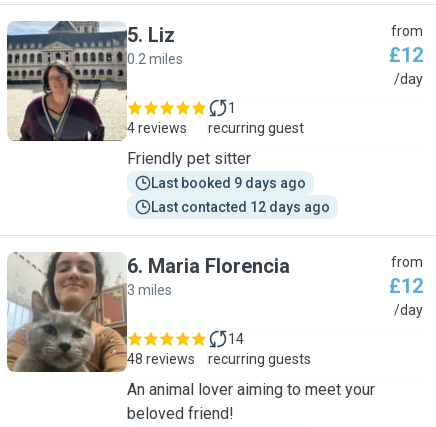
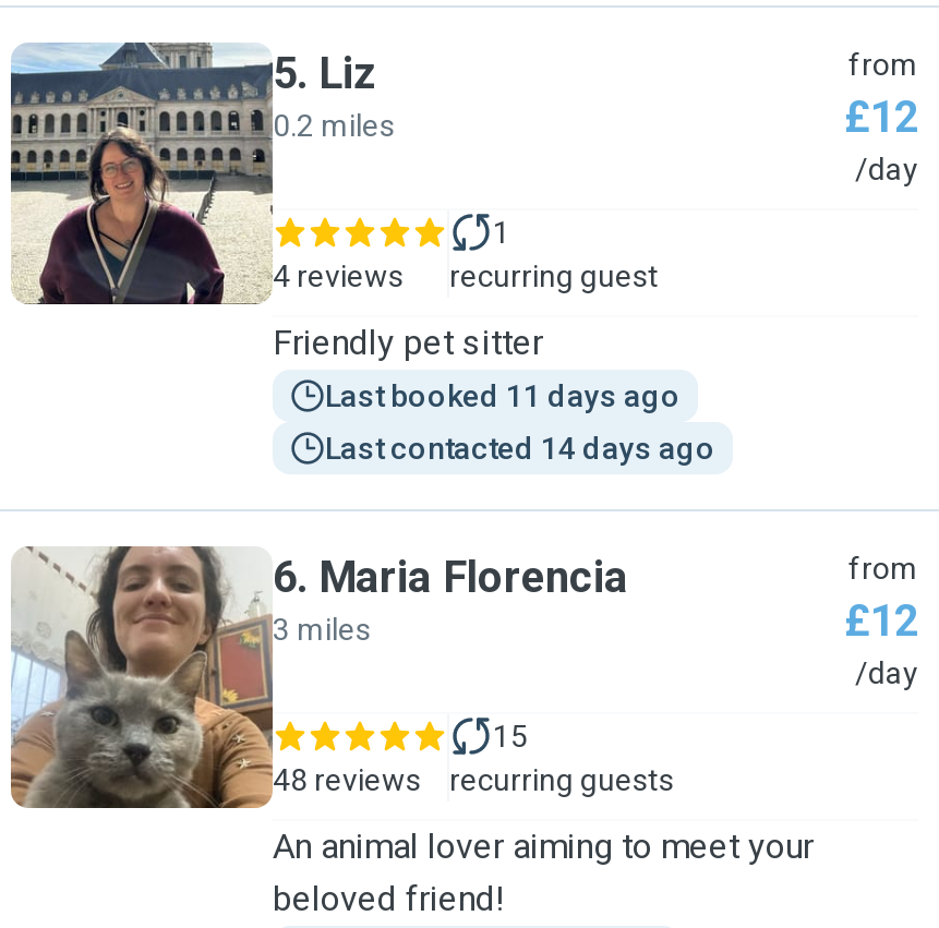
[151,175,306,191] Last booked 9 days ago -> [325,378,681,413] Last booked 11 days ago
[151,199,330,215] Last contacted 12 days ago -> [325,431,715,466] Last contacted 14 days ago
[228,331,244,347] 14 -> [493,719,528,754] 15

